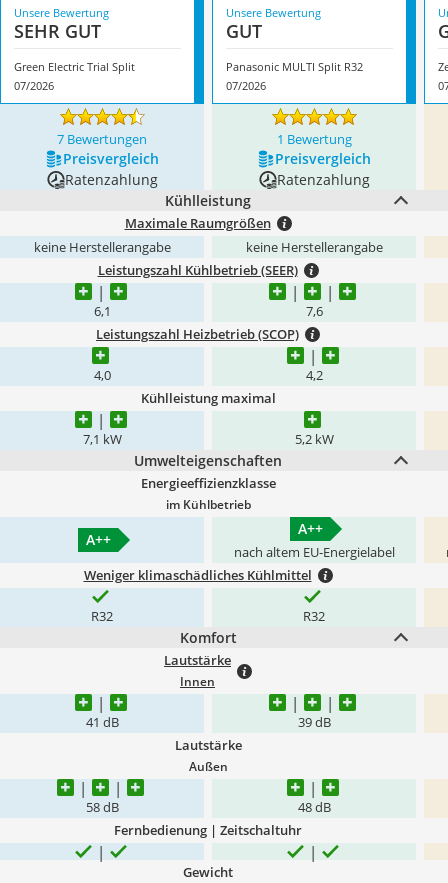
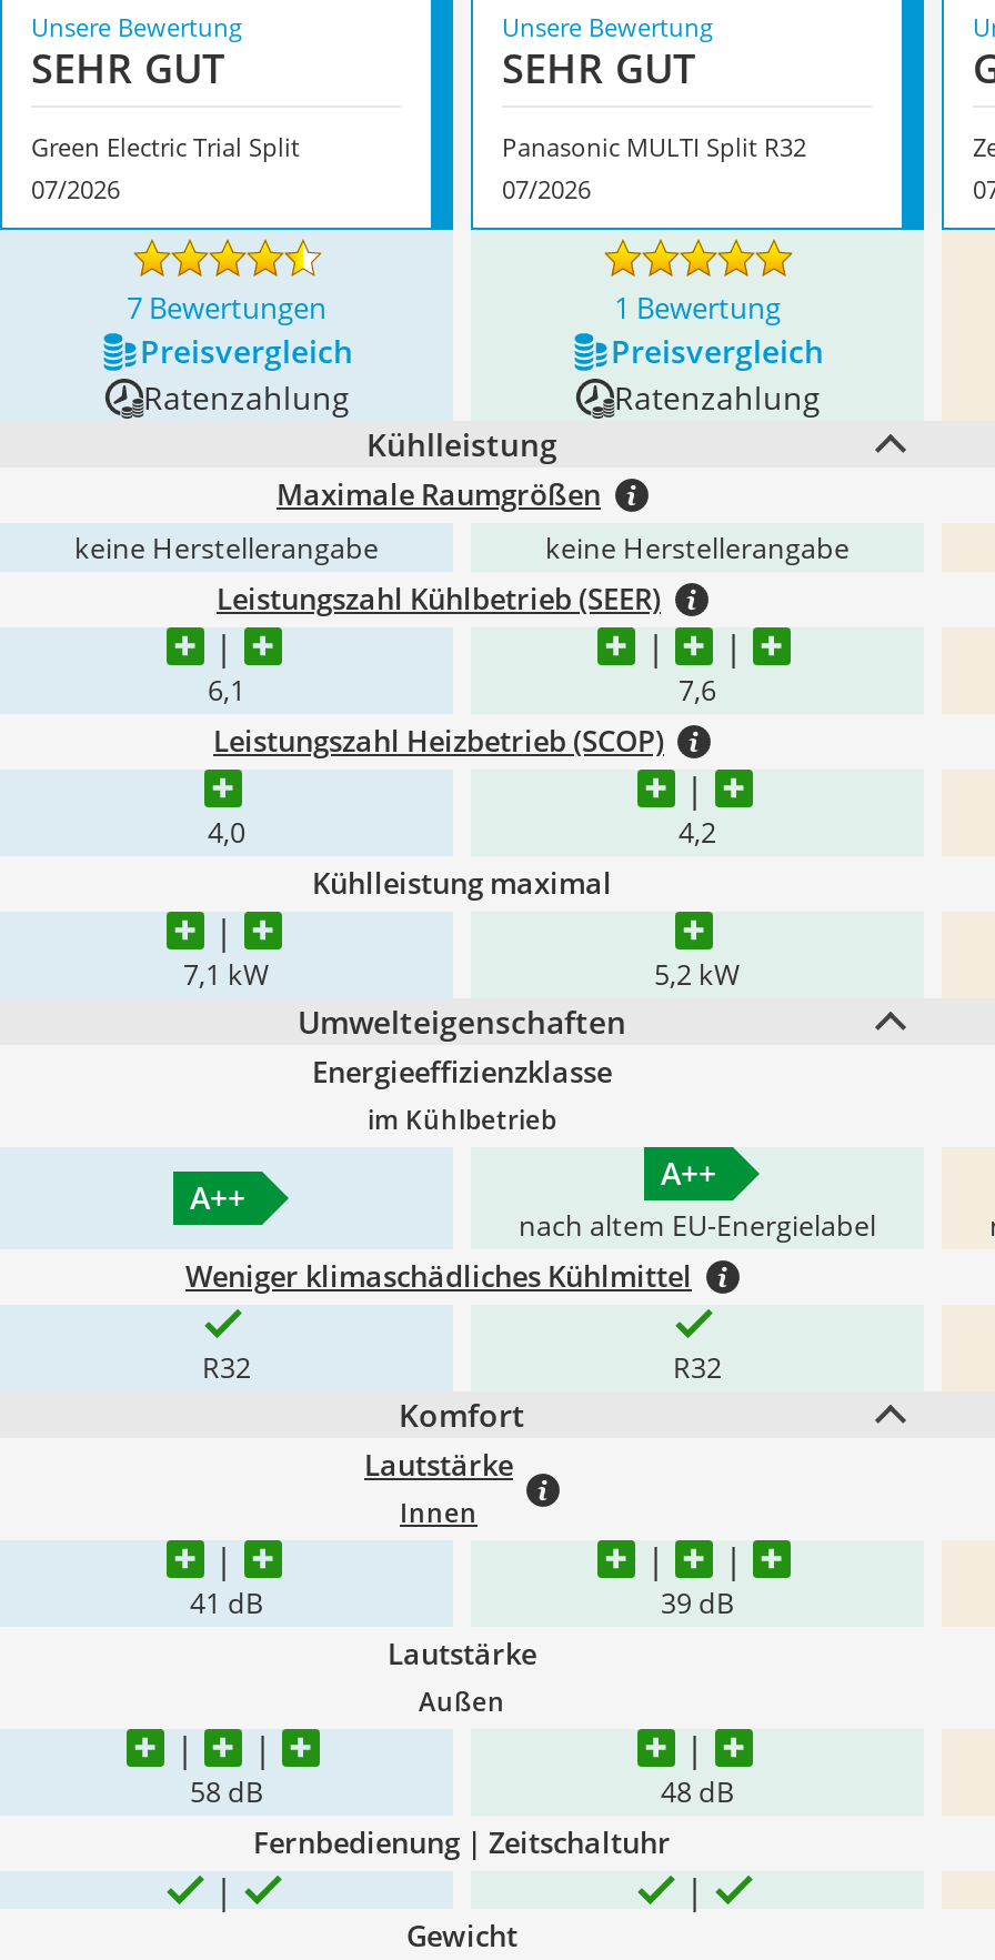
[226,19,262,43] GUT -> [502,41,695,94] SEHR GUT

